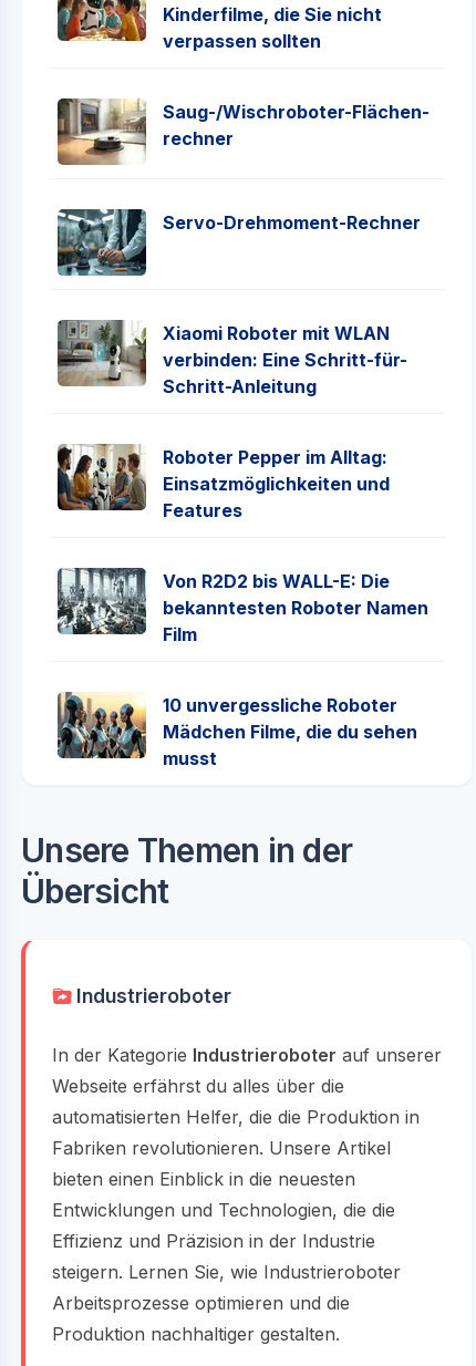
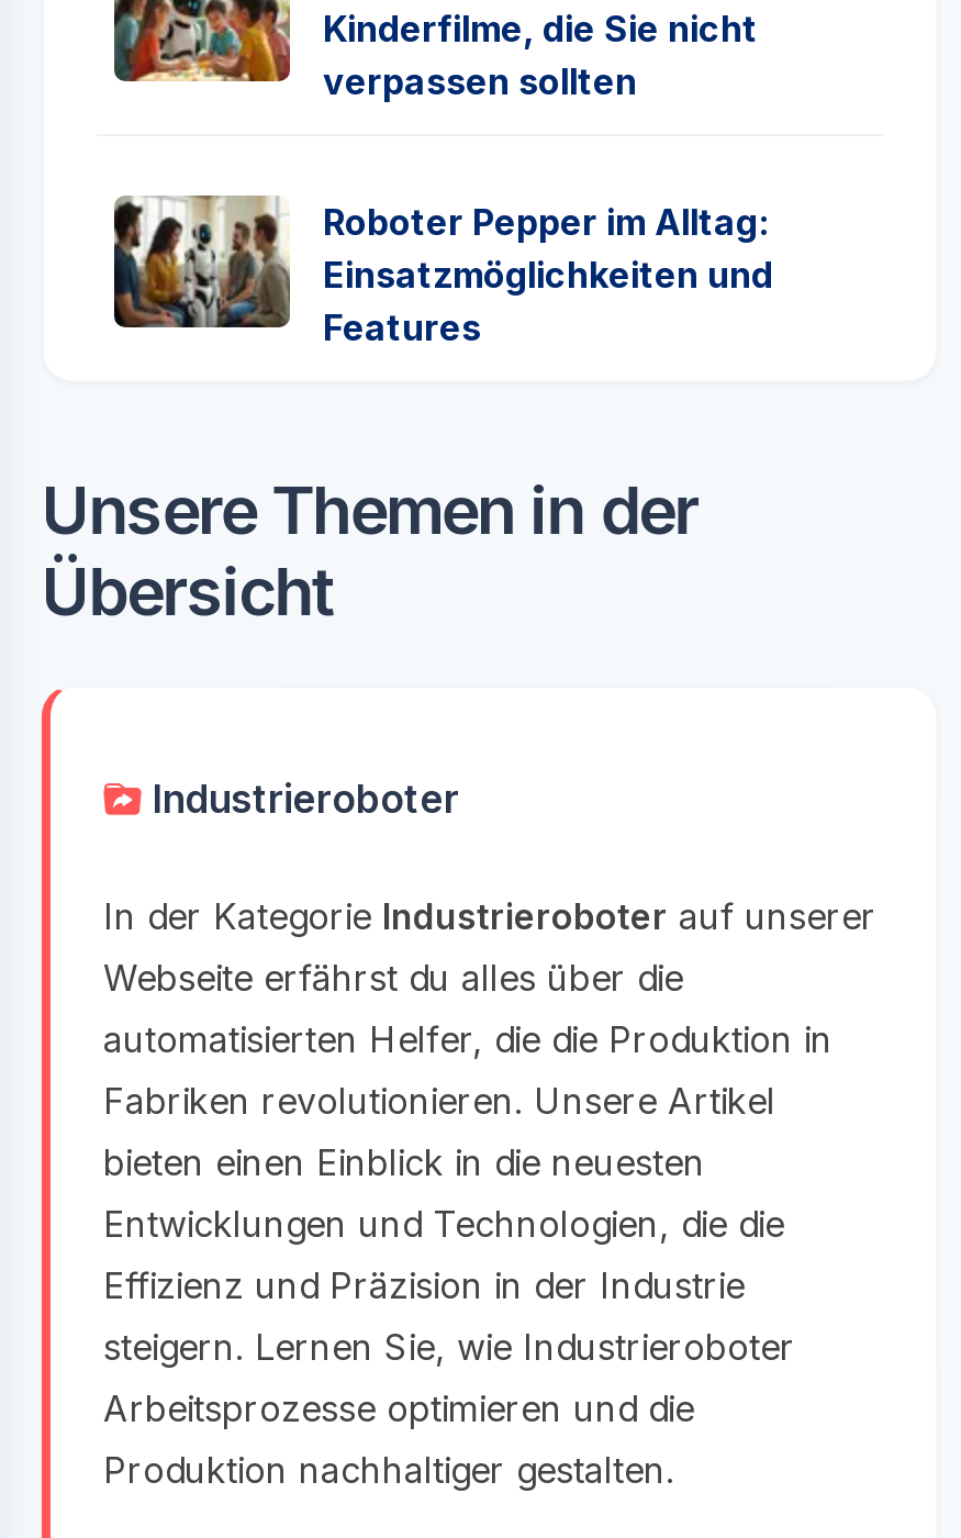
[56,97,430,166] [image] | Saug-/Wischroboter-Flächen | rechner -> none
[56,208,421,277] [image] | Servo-Drehmoment-Rechner -> none
[56,319,407,398] [image] | Xiaomi Roboter mit WLAN | verbinden: Eine Schritt-für- | Schritt-Anleitung -> none
[58,567,428,770] [image] | Von R2D2 bis WALL-E: Die | bekanntesten Roboter Namen | Film | 10 unvergessliche Roboter | Mädchen Filme, die du sehen | musst -> none
[56,691,146,759] [image] -> none

